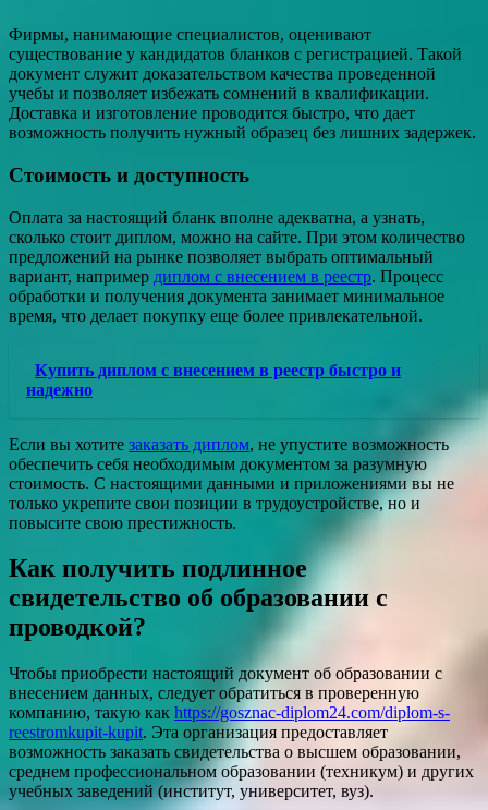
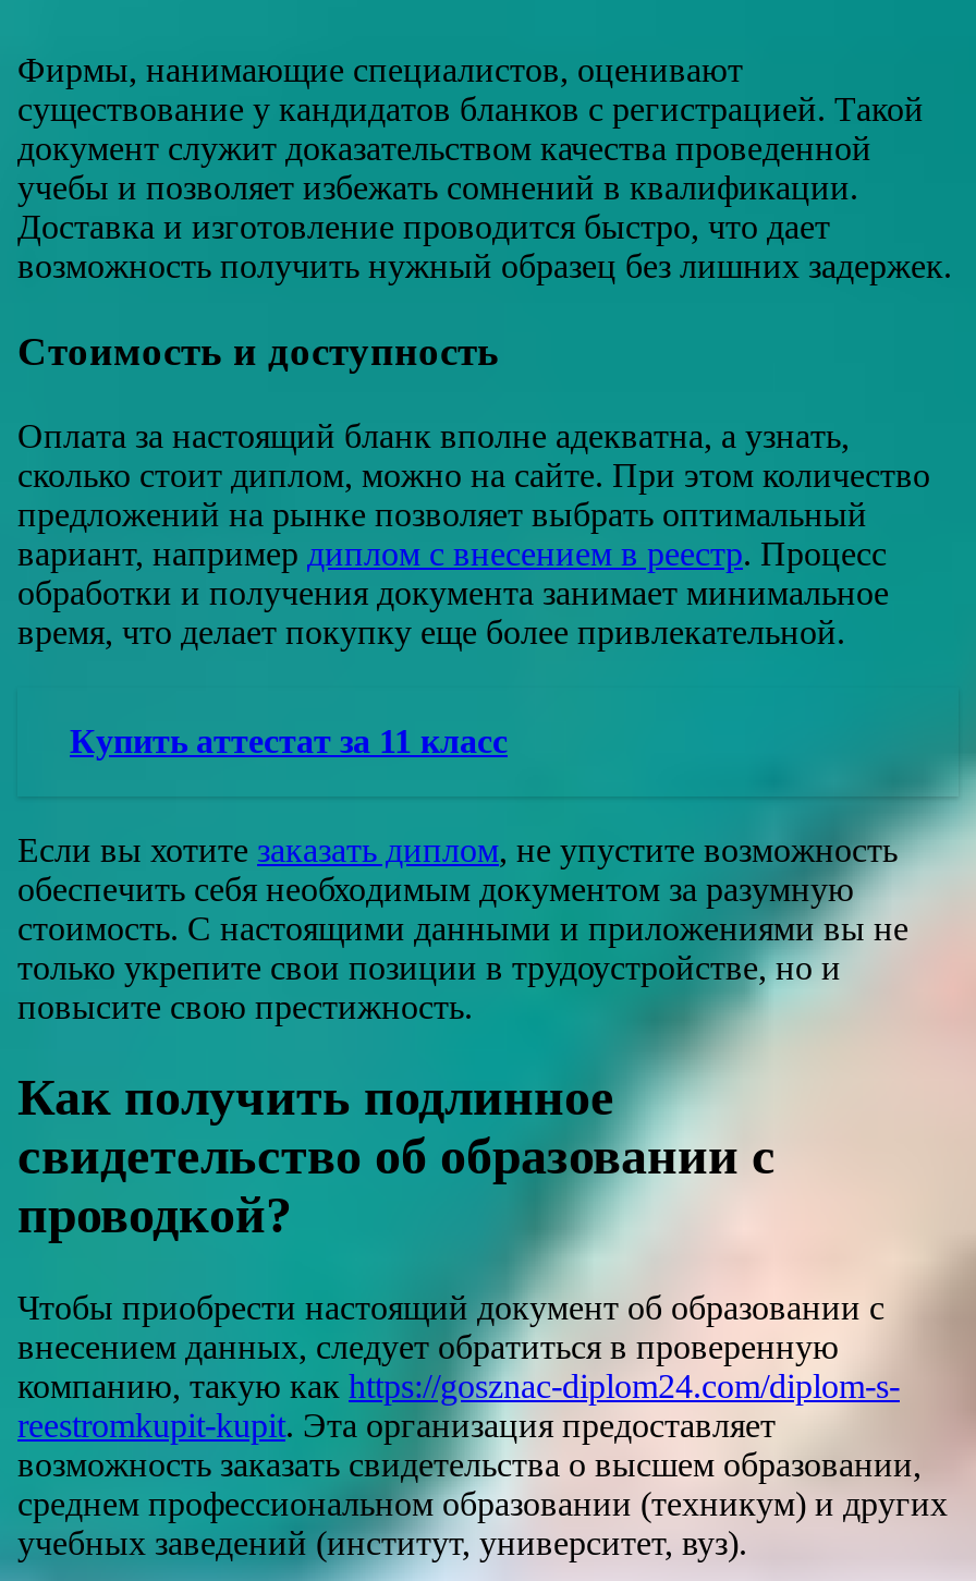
[26,360,401,398] Купить диплом с внесением в реестр быстро и | надежно -> [70,721,508,758] Купить аттестат за 11 класс

